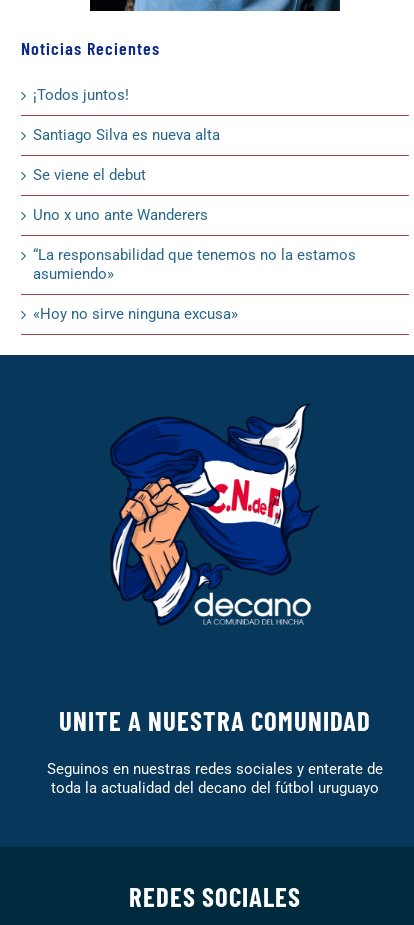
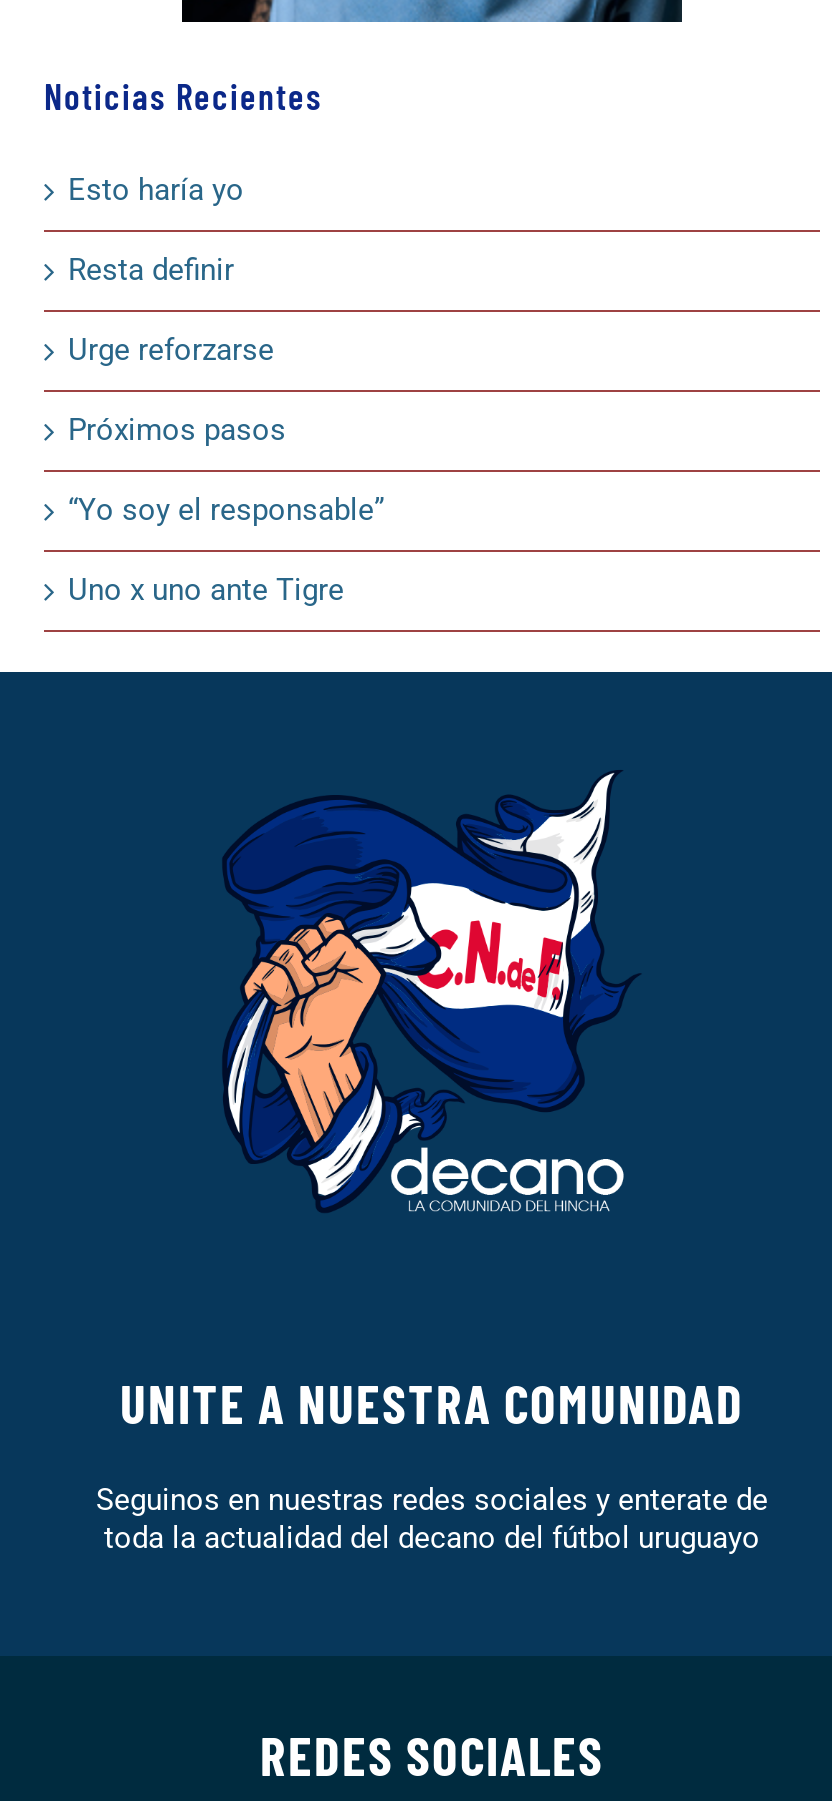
[33,86,133,104] ¡Todos juntos! -> [68,171,244,207] Esto haría yo
[33,126,220,144] Santiago Silva es nueva alta -> [68,251,234,287] Resta definir
[33,166,150,184] Se viene el debut -> [68,331,274,367] Urge reforzarse
[33,206,208,224] Uno x uno ante Wanderers -> [68,411,286,447] Próximos pasos
[33,246,356,283] “La responsabilidad que tenemos no la estamos | asumiendo» -> [68,491,384,527] “Yo soy el responsable”
[33,305,238,323] «Hoy no sirve ninguna excusa» -> [68,571,344,607] Uno x uno ante Tigre

